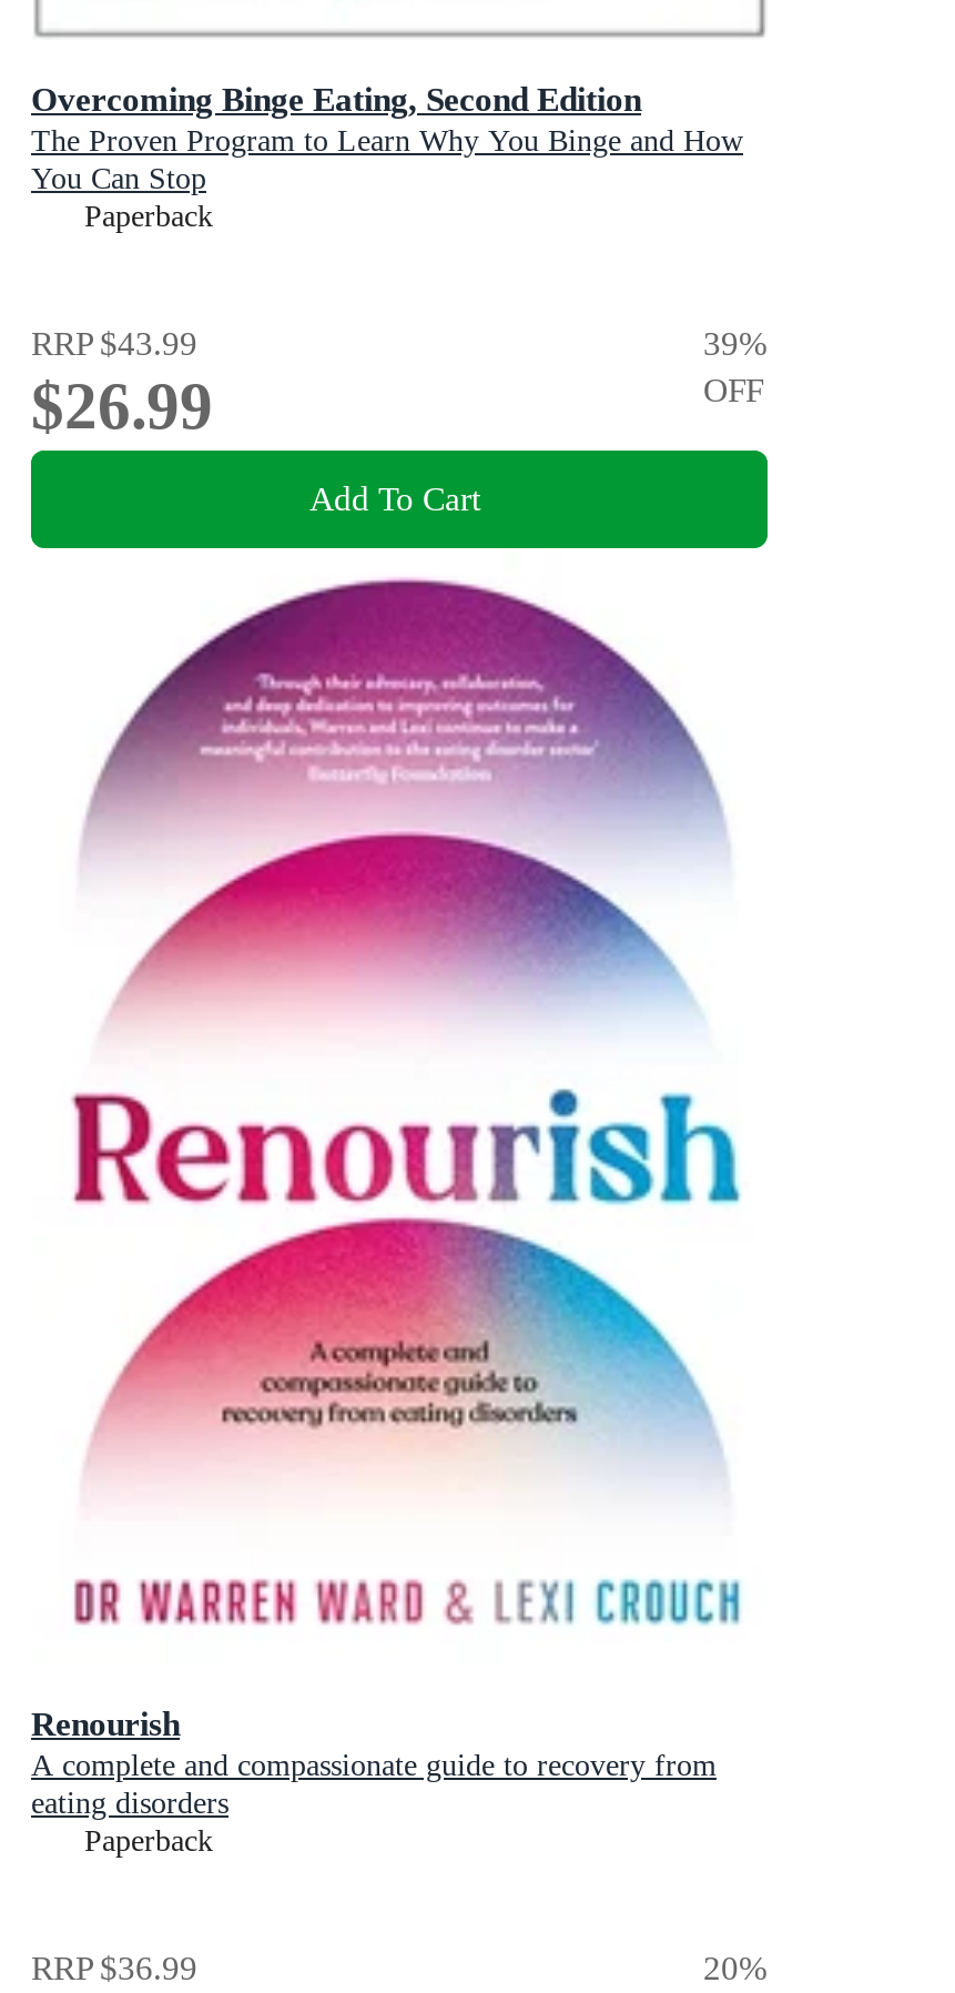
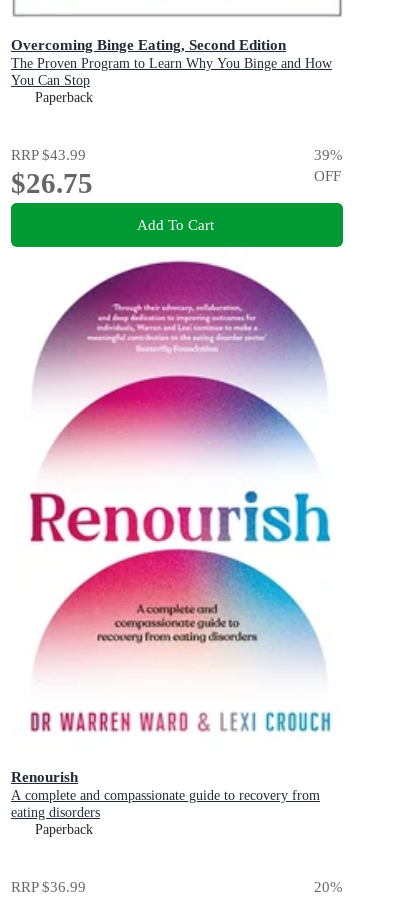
[31,370,213,441] $26.99 -> [11,167,93,199] $26.75

